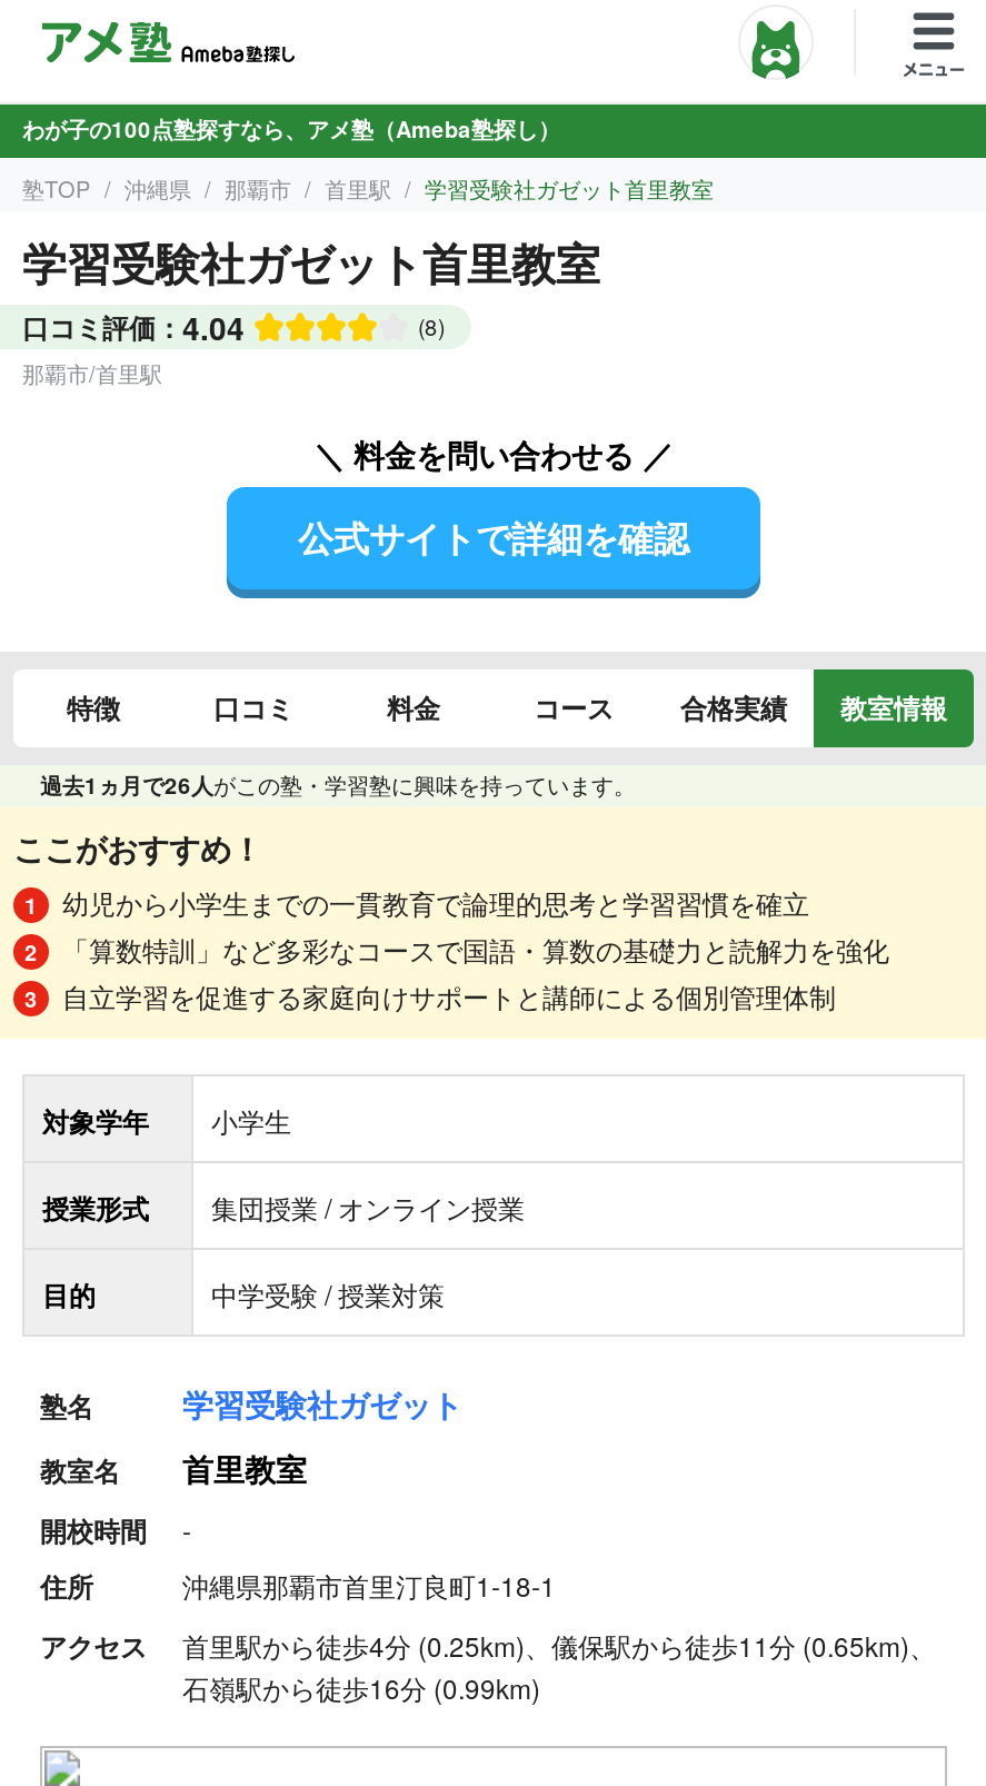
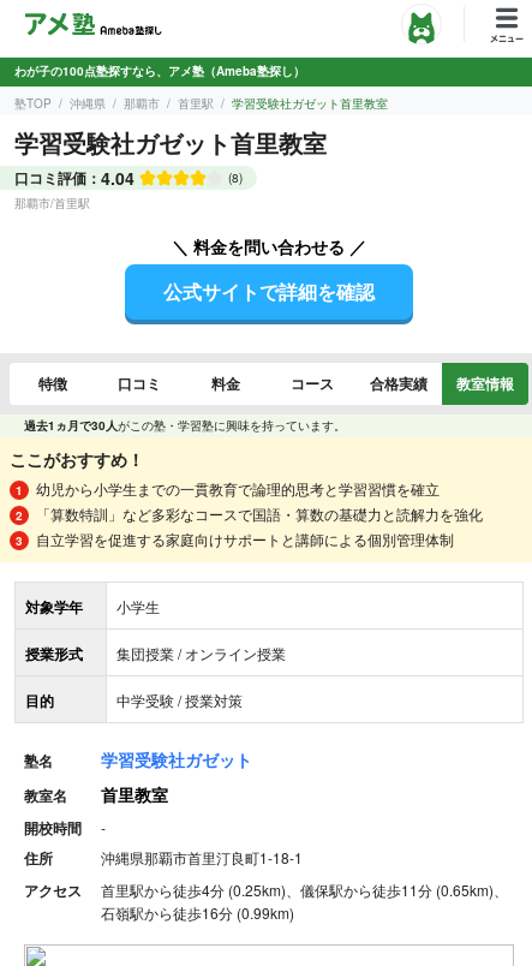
[40,770,636,801] 過去1ヵ月で26人がこの塾・学習塾に興味を持っています。 -> [24,417,346,434] 過去1ヵ月で30人がこの塾・学習塾に興味を持っています。

